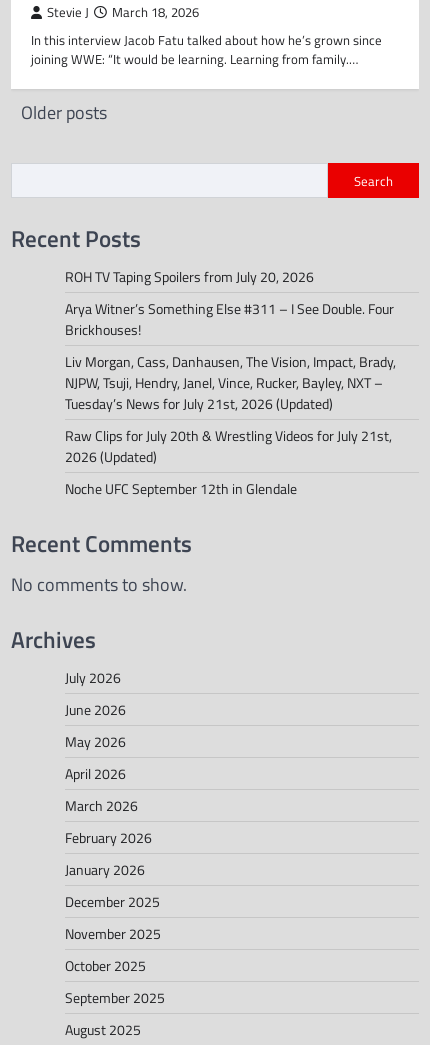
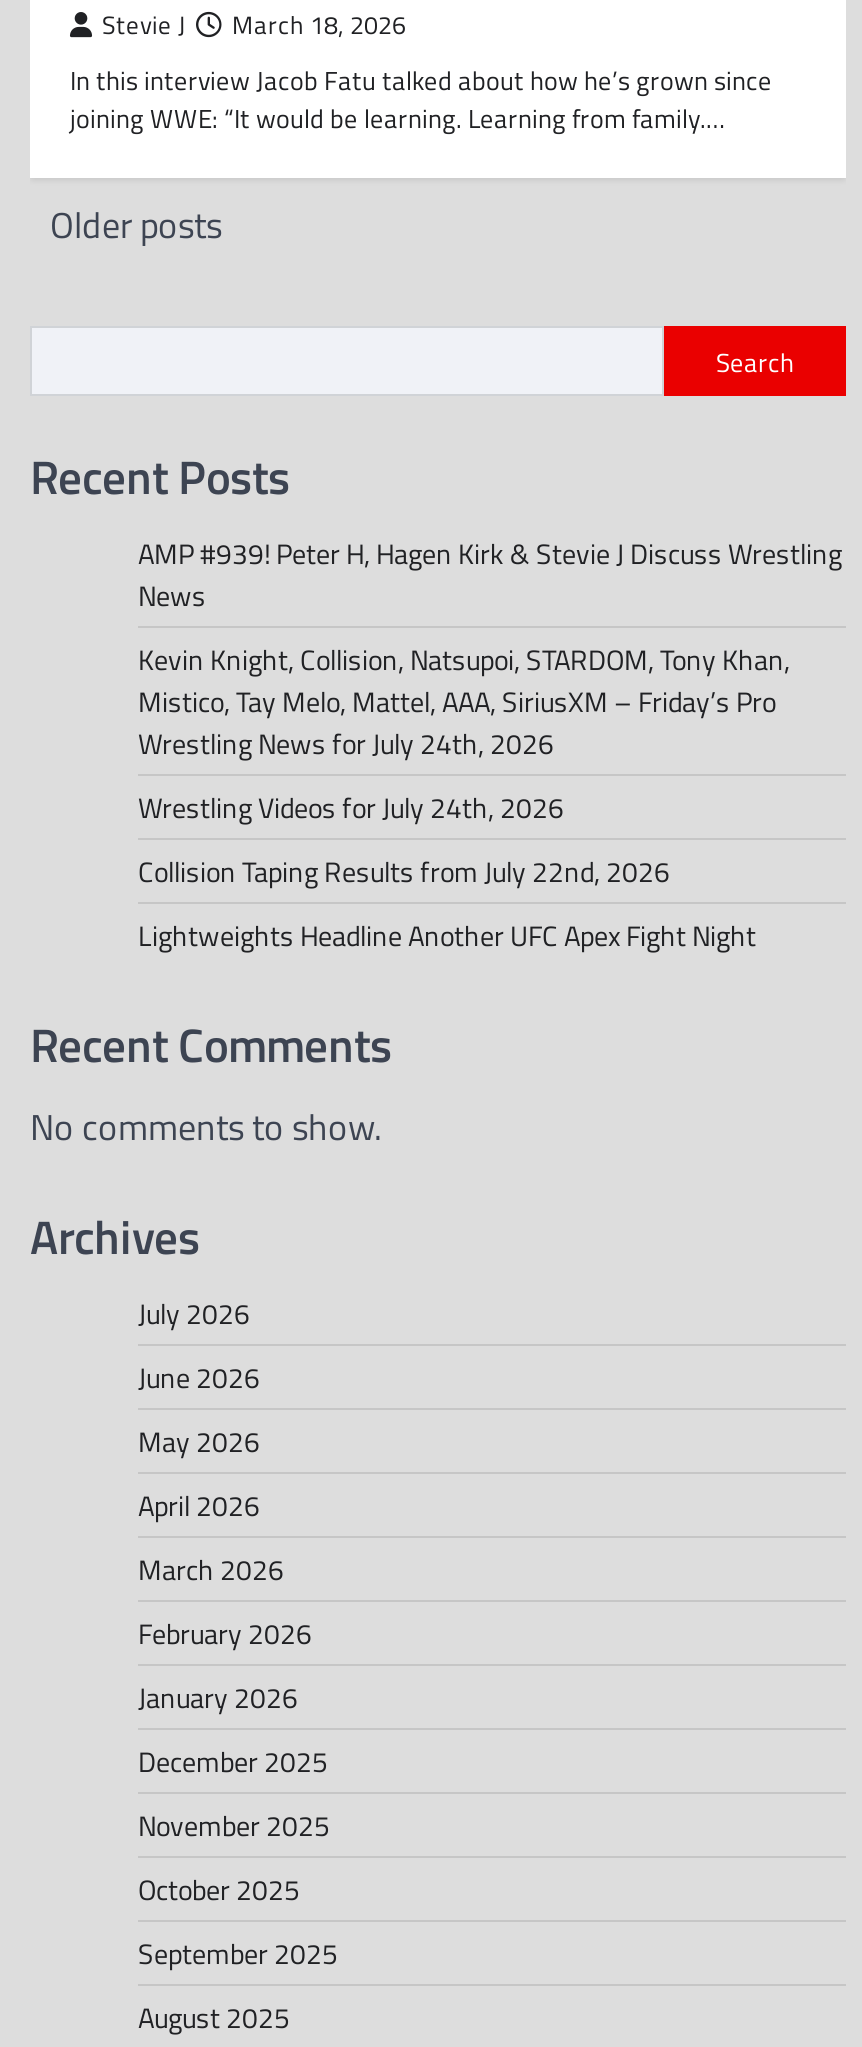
[65,266,314,287] ROH TV Taping Spoilers from July 20, 2026 -> [138,533,842,617] AMP #939! Peter H, Hagen Kirk & Stevie J Discuss Wrestling | News
[65,298,394,340] Arya Witner’s Something Else #311 – I See Double. Four | Brickhouses! -> [138,639,790,765] Kevin Knight, Collision, Natsupoi, STARDOM, Tony Khan, | Mistico, Tay Melo, Mattel, AAA, SiriusXM – Friday’s Pro | Wrestling News for July 24th, 2026
[65,351,396,414] Liv Morgan, Cass, Danhausen, The Vision, Impact, Brady, | NJPW, Tsuji, Hendry, Janel, Vince, Rucker, Bayley, NXT – | Tuesday’s News for July 21st, 2026 (Updated) -> [138,787,564,829] Wrestling Videos for July 24th, 2026
[65,425,392,467] Raw Clips for July 20th & Wrestling Videos for July 21st, | 2026 (Updated) -> [138,851,670,893] Collision Taping Results from July 22nd, 2026
[65,478,297,499] Noche UFC September 12th in Glendale -> [138,915,756,957] Lightweights Headline Another UFC Apex Fight Night

